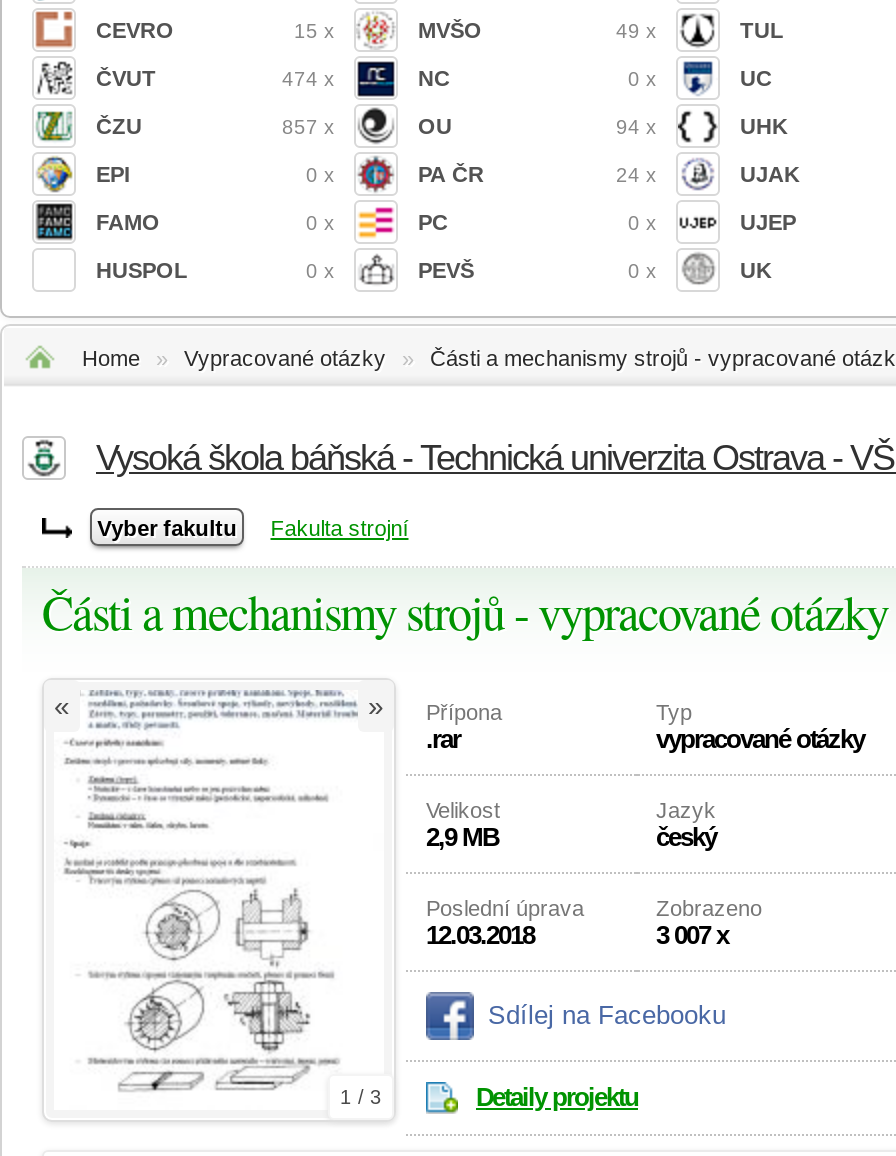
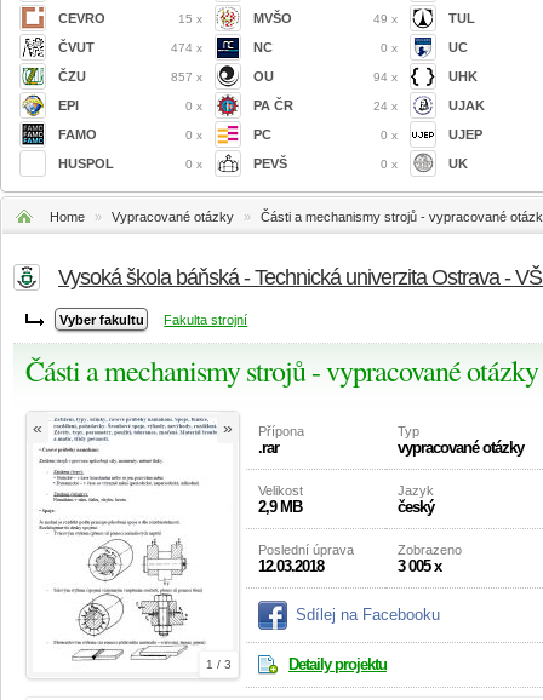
[656,920,728,950] 3 007 x -> [398,557,441,576] 3 005 x

